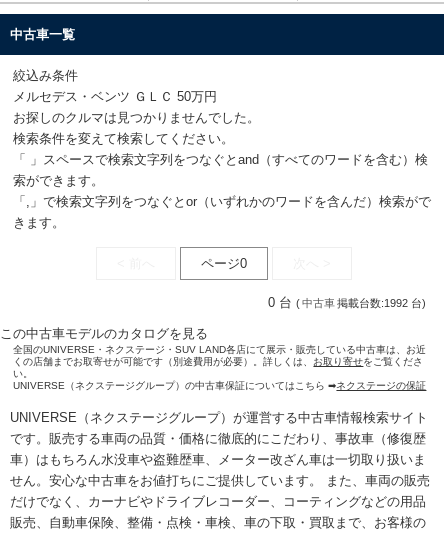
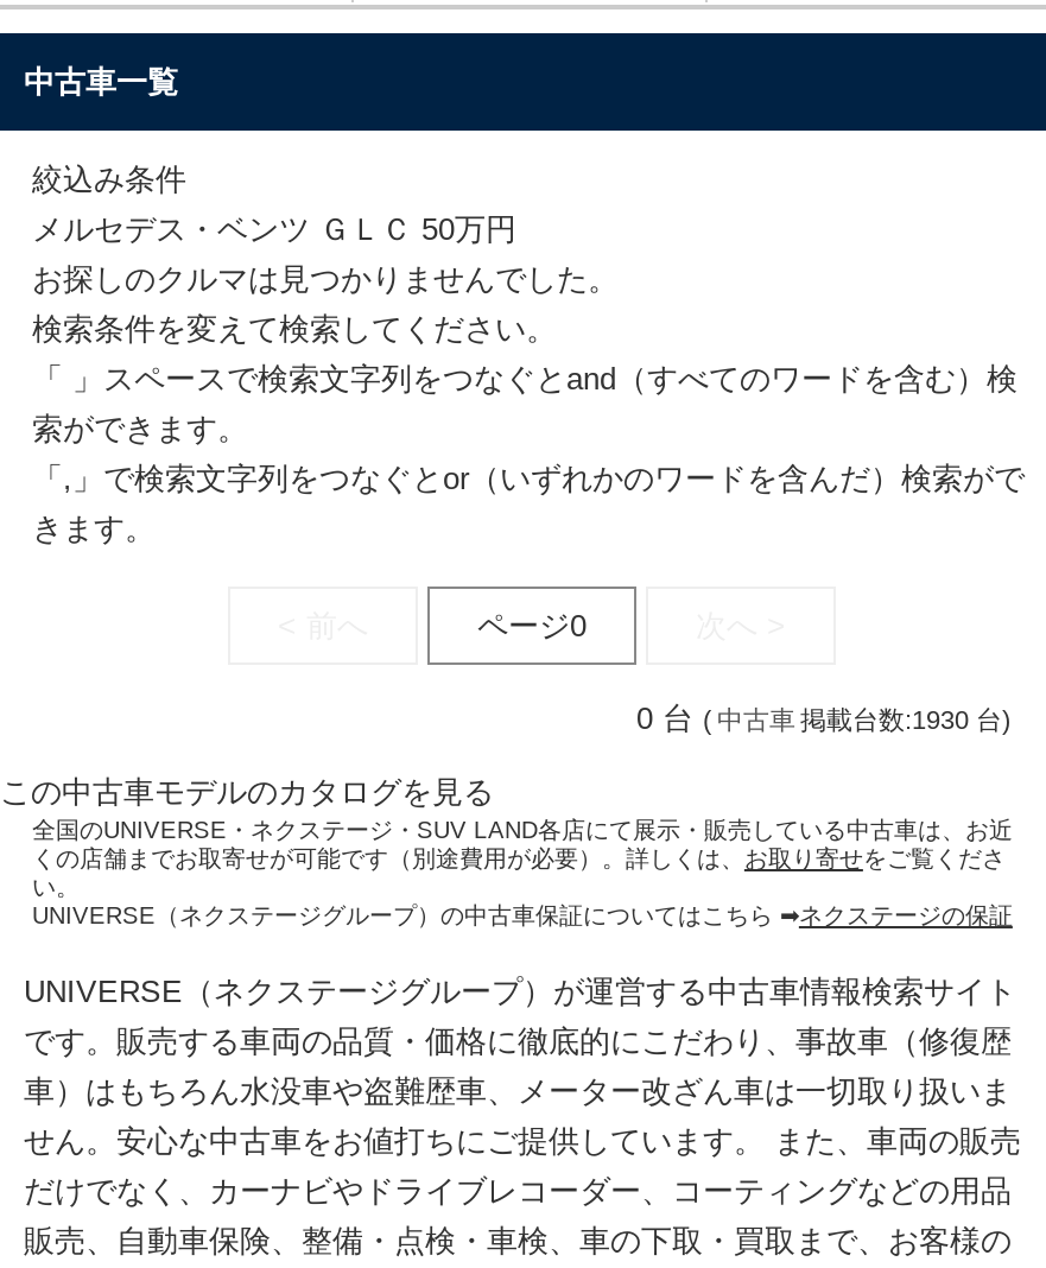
[268,295,426,310] 0 台( 中古車 掲載台数:1992 台) -> [636,700,1012,736] 0 台( 中古車 掲載台数:1930 台)

